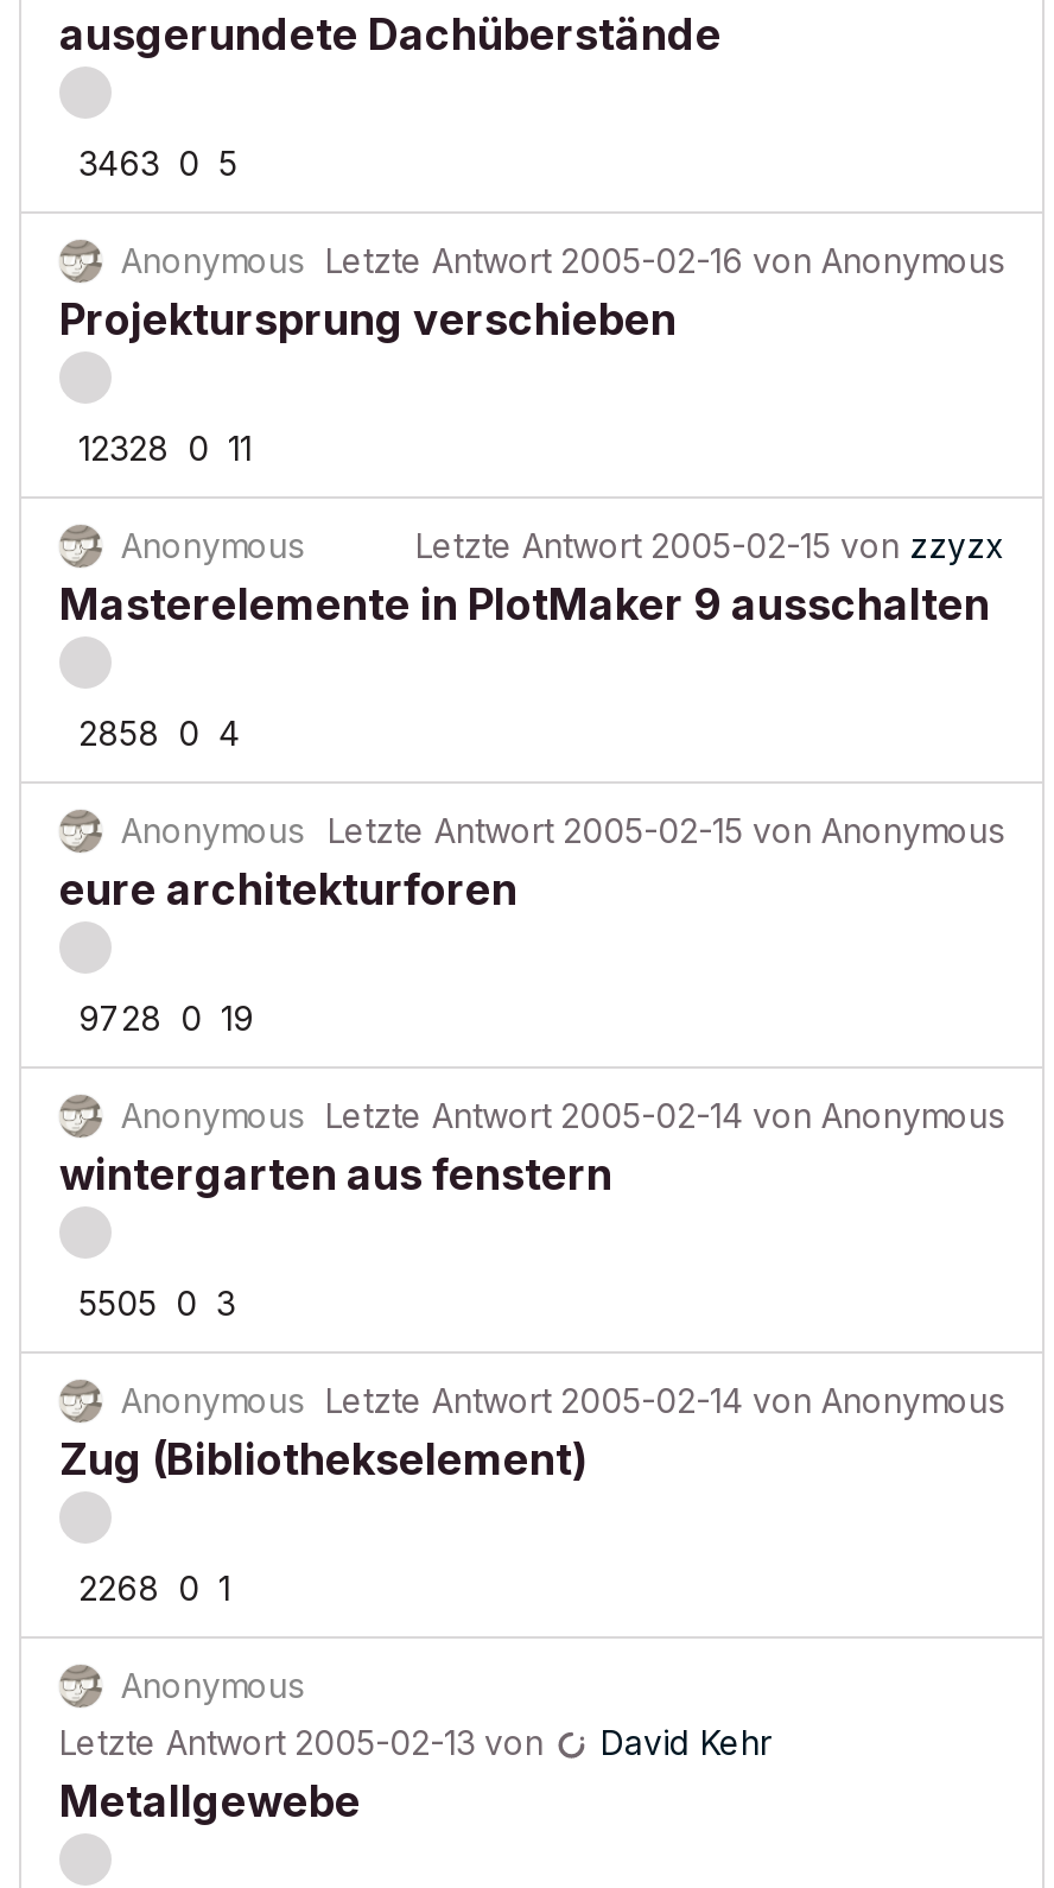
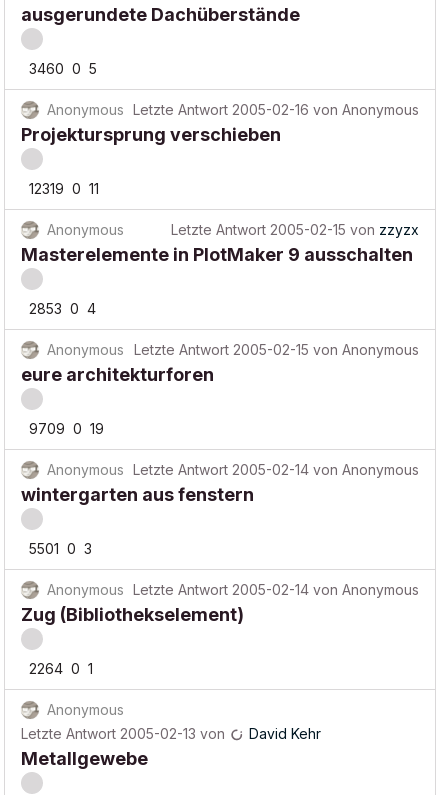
[78,142,237,183] 3463 0 5 -> [29,60,97,77] 3460 0 5
[78,427,252,468] 12328 0 11 -> [29,180,99,197] 12319 0 11
[78,712,240,753] 2858 0 4 -> [29,300,96,317] 2853 0 4
[78,997,254,1038] 9728 0 19 -> [29,420,104,437] 9709 0 19
[78,1282,235,1323] 5505 0 3 -> [29,540,92,557] 5501 0 3
[78,1567,230,1608] 2268 0 1 -> [29,660,93,677] 2264 0 1

